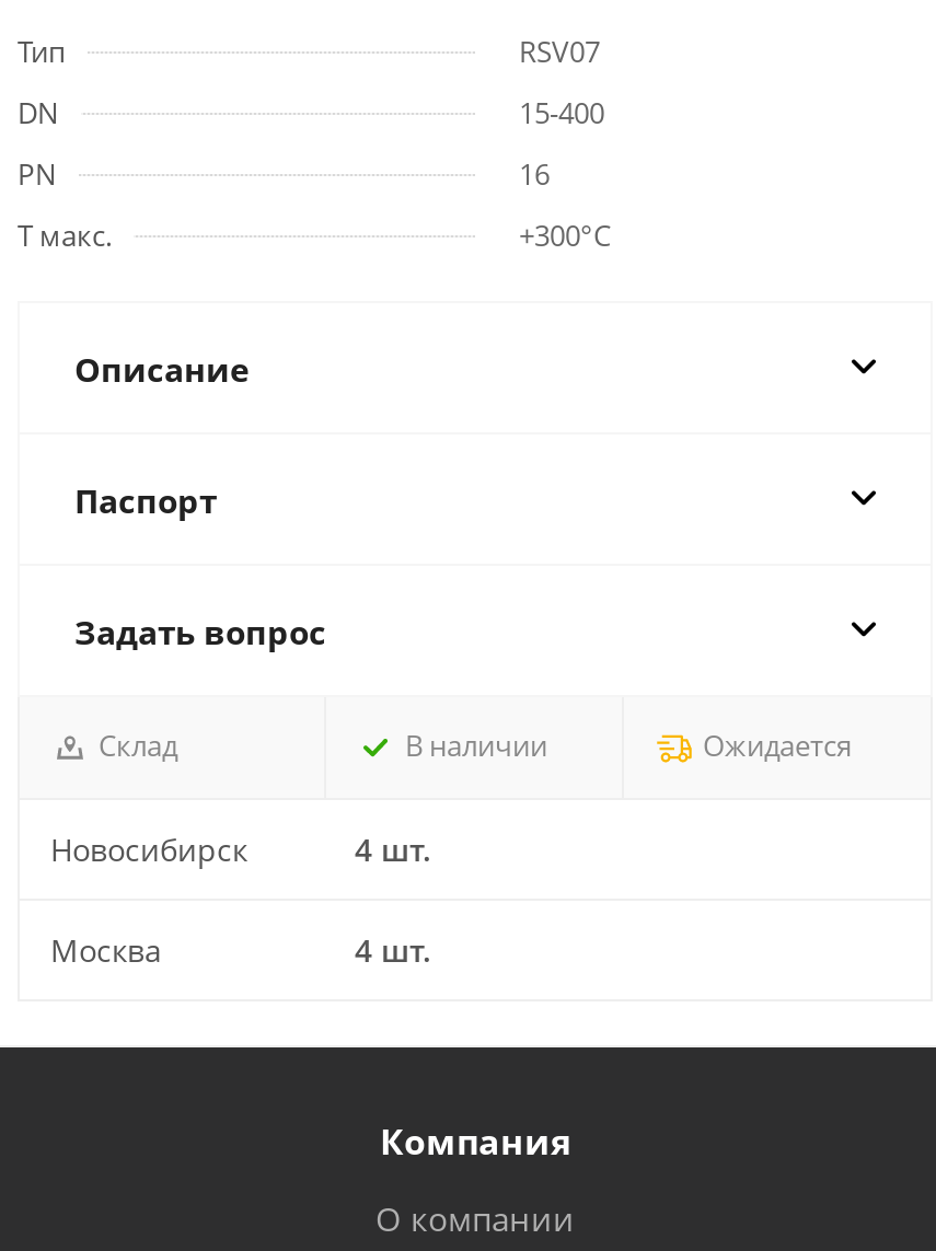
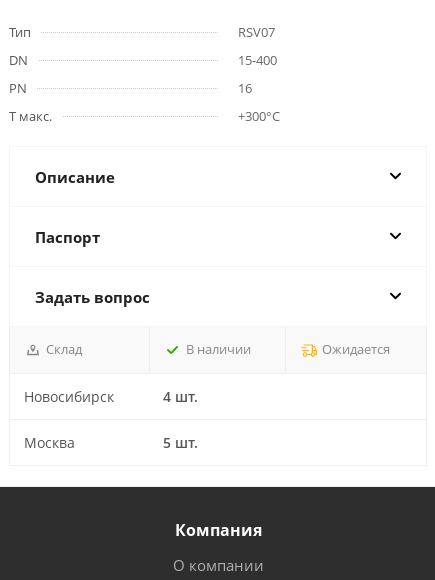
[355,929,431,971] 4 шт. -> [163,433,198,452] 5 шт.

